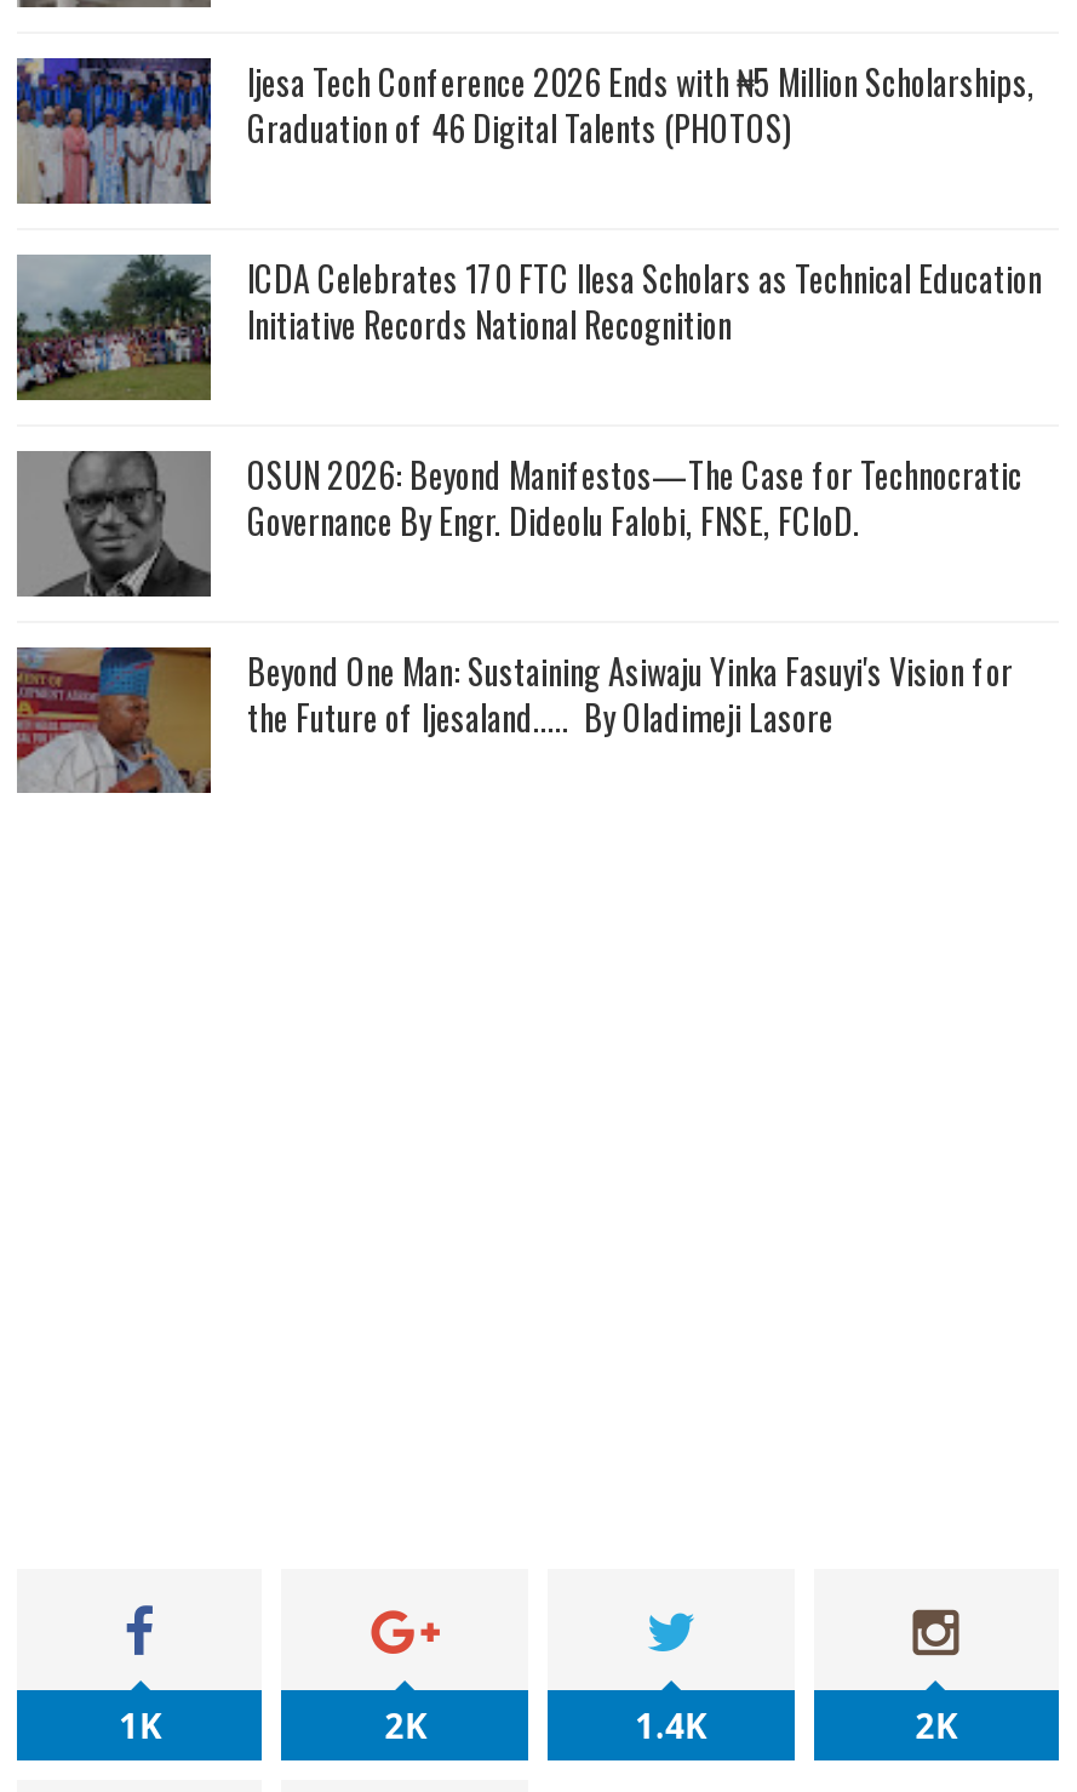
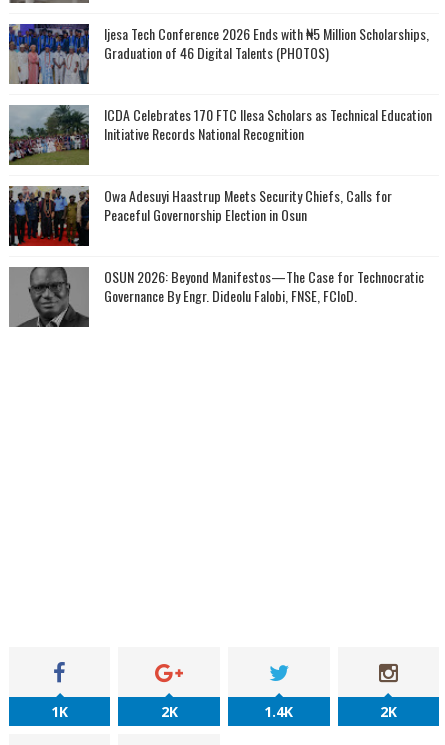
none -> [9,185,392,246] [image] | Owa Adesuyi Haastrup Meets Security Chiefs, Calls for | Peaceful Governorship Election in Osun
moved [247,449,1022,546] -> [104,266,424,306]: OSUN 2026: Beyond Manifestos—The Case for Technocratic | Governance By Engr. Dideolu Falobi, FNSE, FCIoD.
[15,645,1013,793] [image] | Beyond One Man: Sustaining Asiwaju Yinka Fasuyi's Vision for | the Future of Ijesaland..... By Oladimeji Lasore -> none

